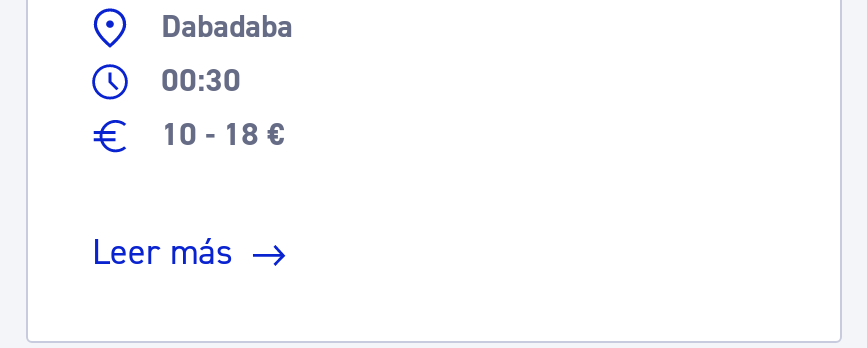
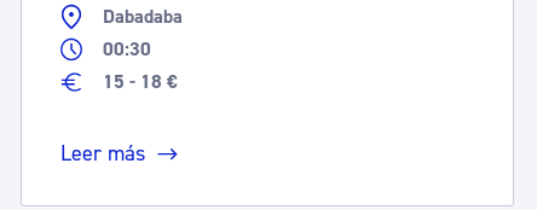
[161,115,285,155] 10 - 18 € -> [102,69,177,94] 15 - 18 €

